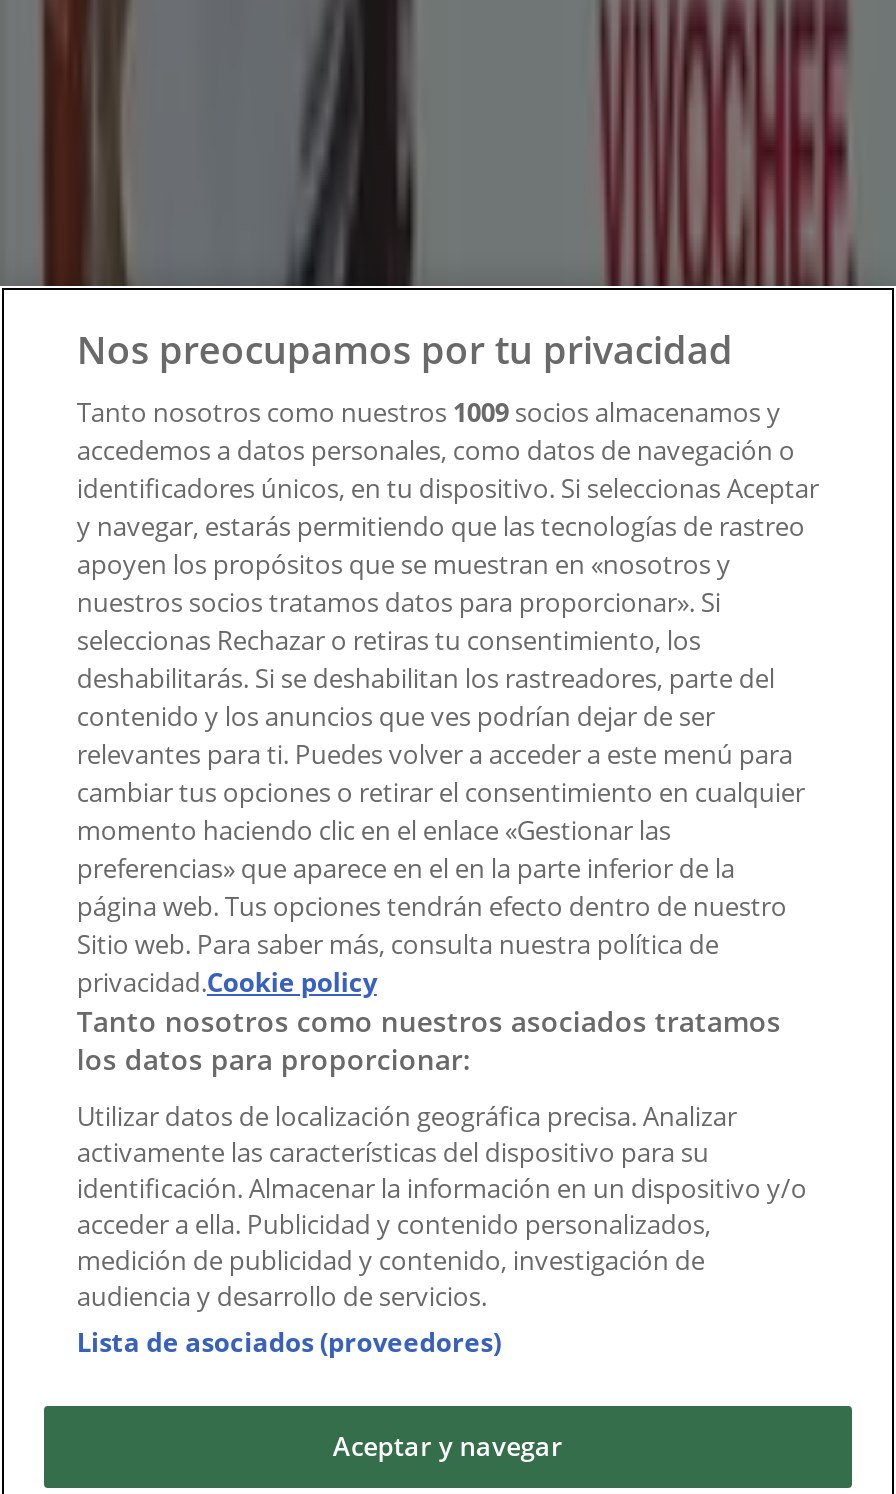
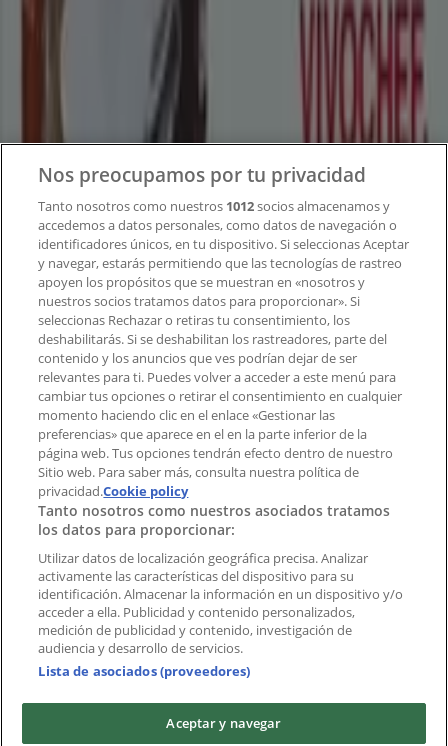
[77,394,781,430] Tanto nosotros como nuestros 1009 socios almacenamos y -> [38,197,390,215] Tanto nosotros como nuestros 1012 socios almacenamos y

